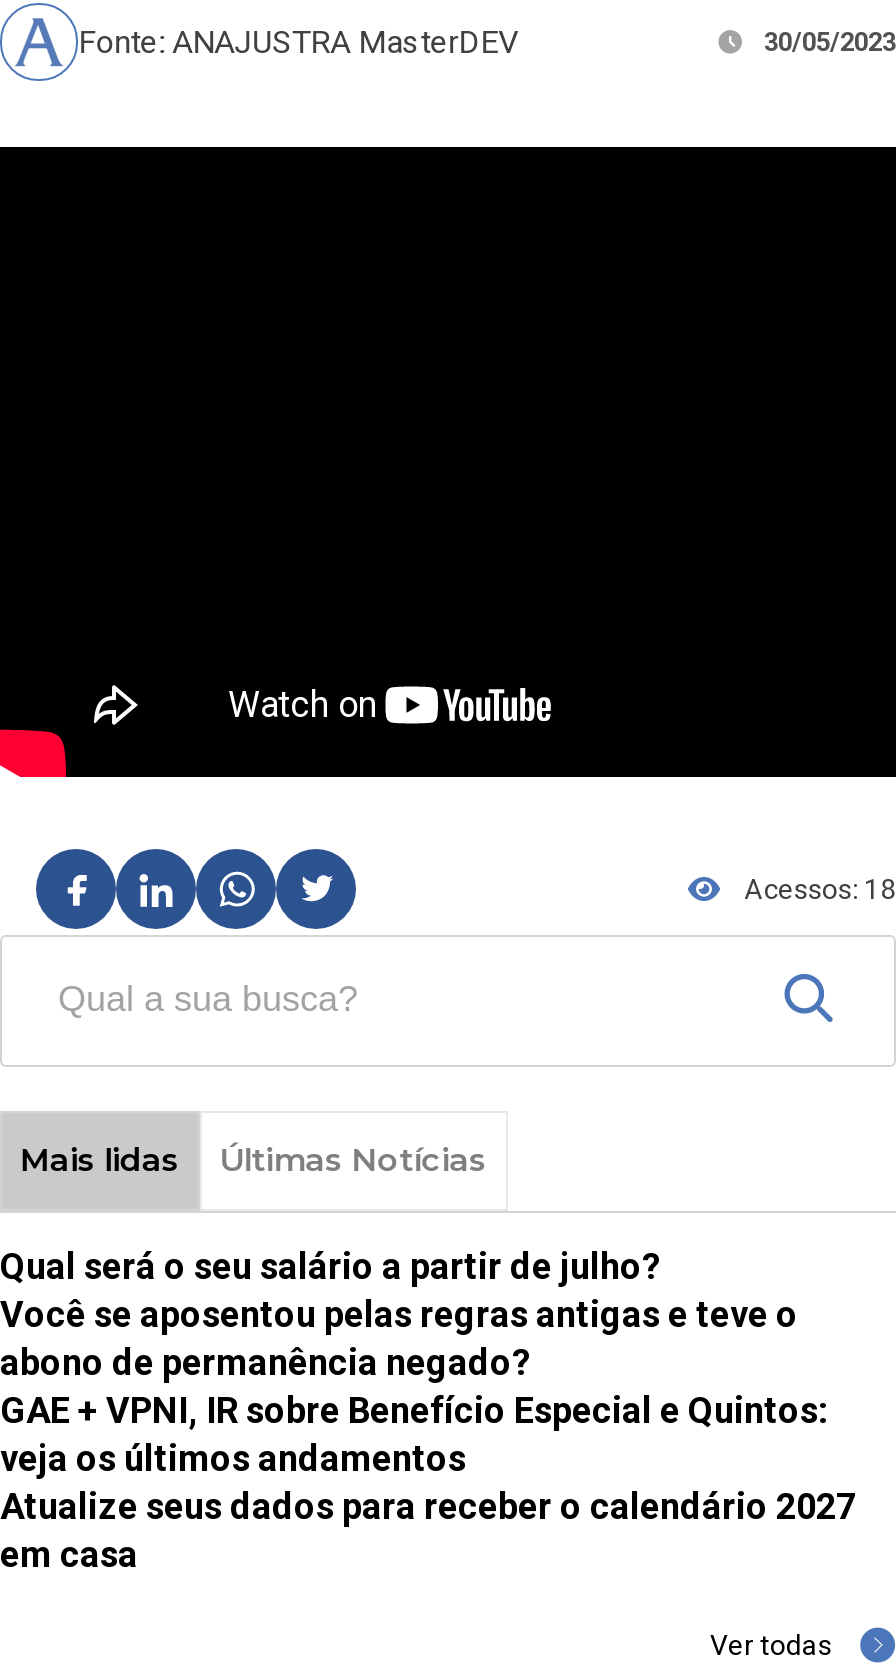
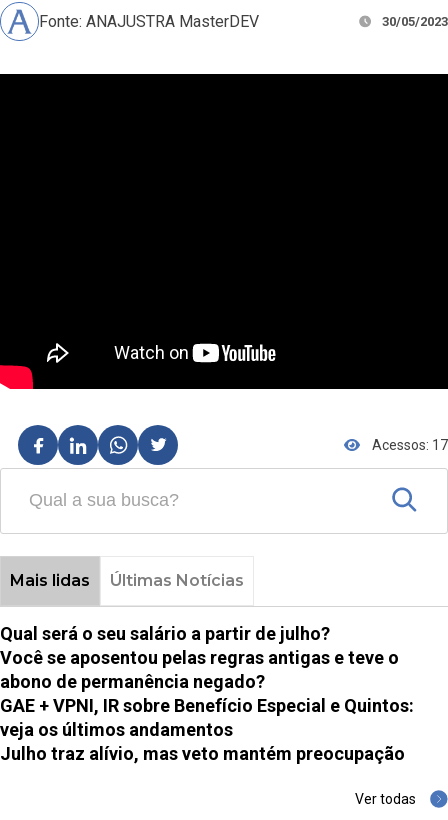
[744,873,896,905] Acessos: 18 -> [372,437,448,453] Acessos: 17
[0,1485,856,1575] Atualize seus dados para receber o calendário 2027 | em casa -> [0,743,405,764] Julho traz alívio, mas veto mantém preocupação

